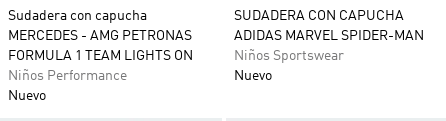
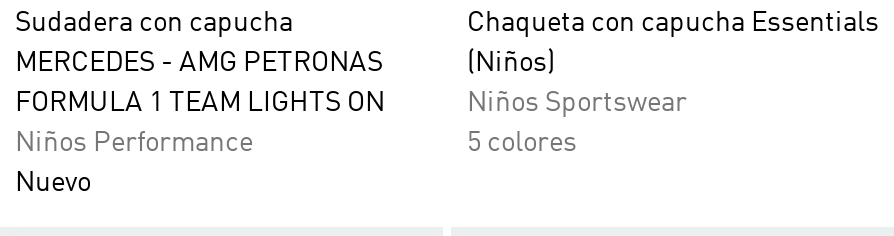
[234,9,424,43] SUDADERA CON CAPUCHA | ADIDAS MARVEL SPIDER-MAN -> [467,9,879,77] Chaqueta con capucha Essentials | (Niños)
[234,69,272,83] Nuevo -> [467,129,577,157] 5 colores

